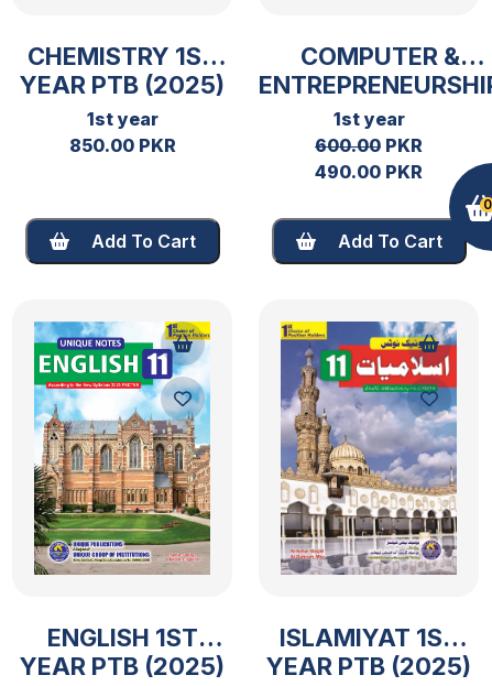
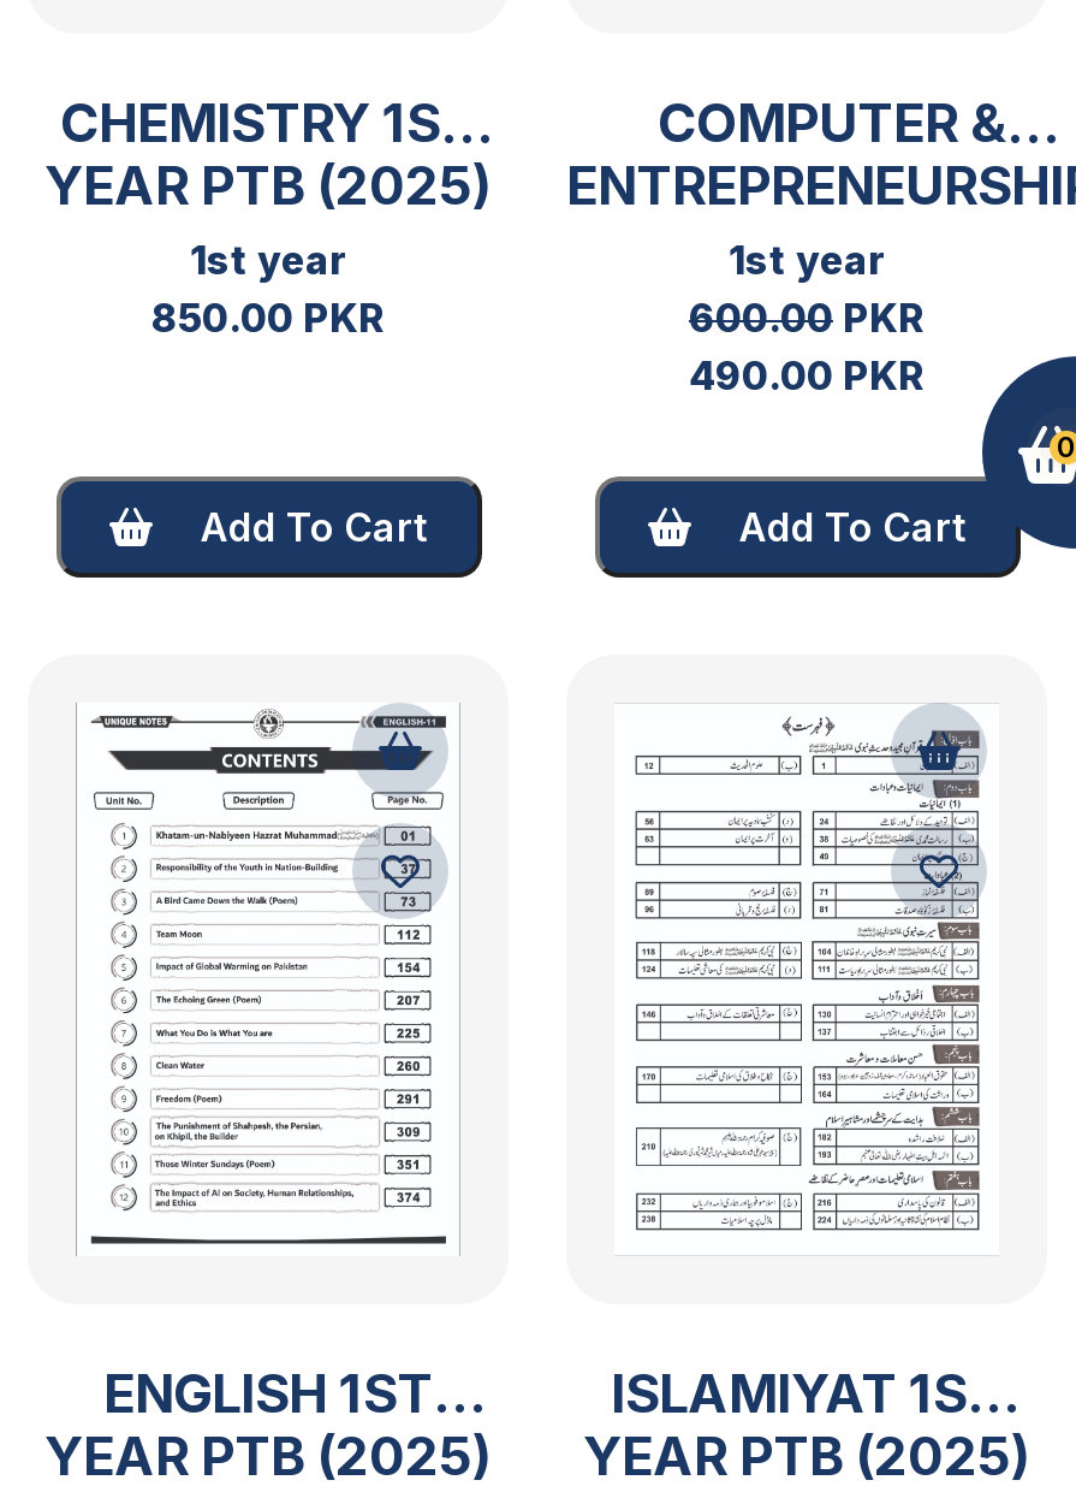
[33,320,211,576] [image] -> [76,703,460,1256] [image]
[280,320,458,576] [image] -> [614,703,999,1256] [image]

